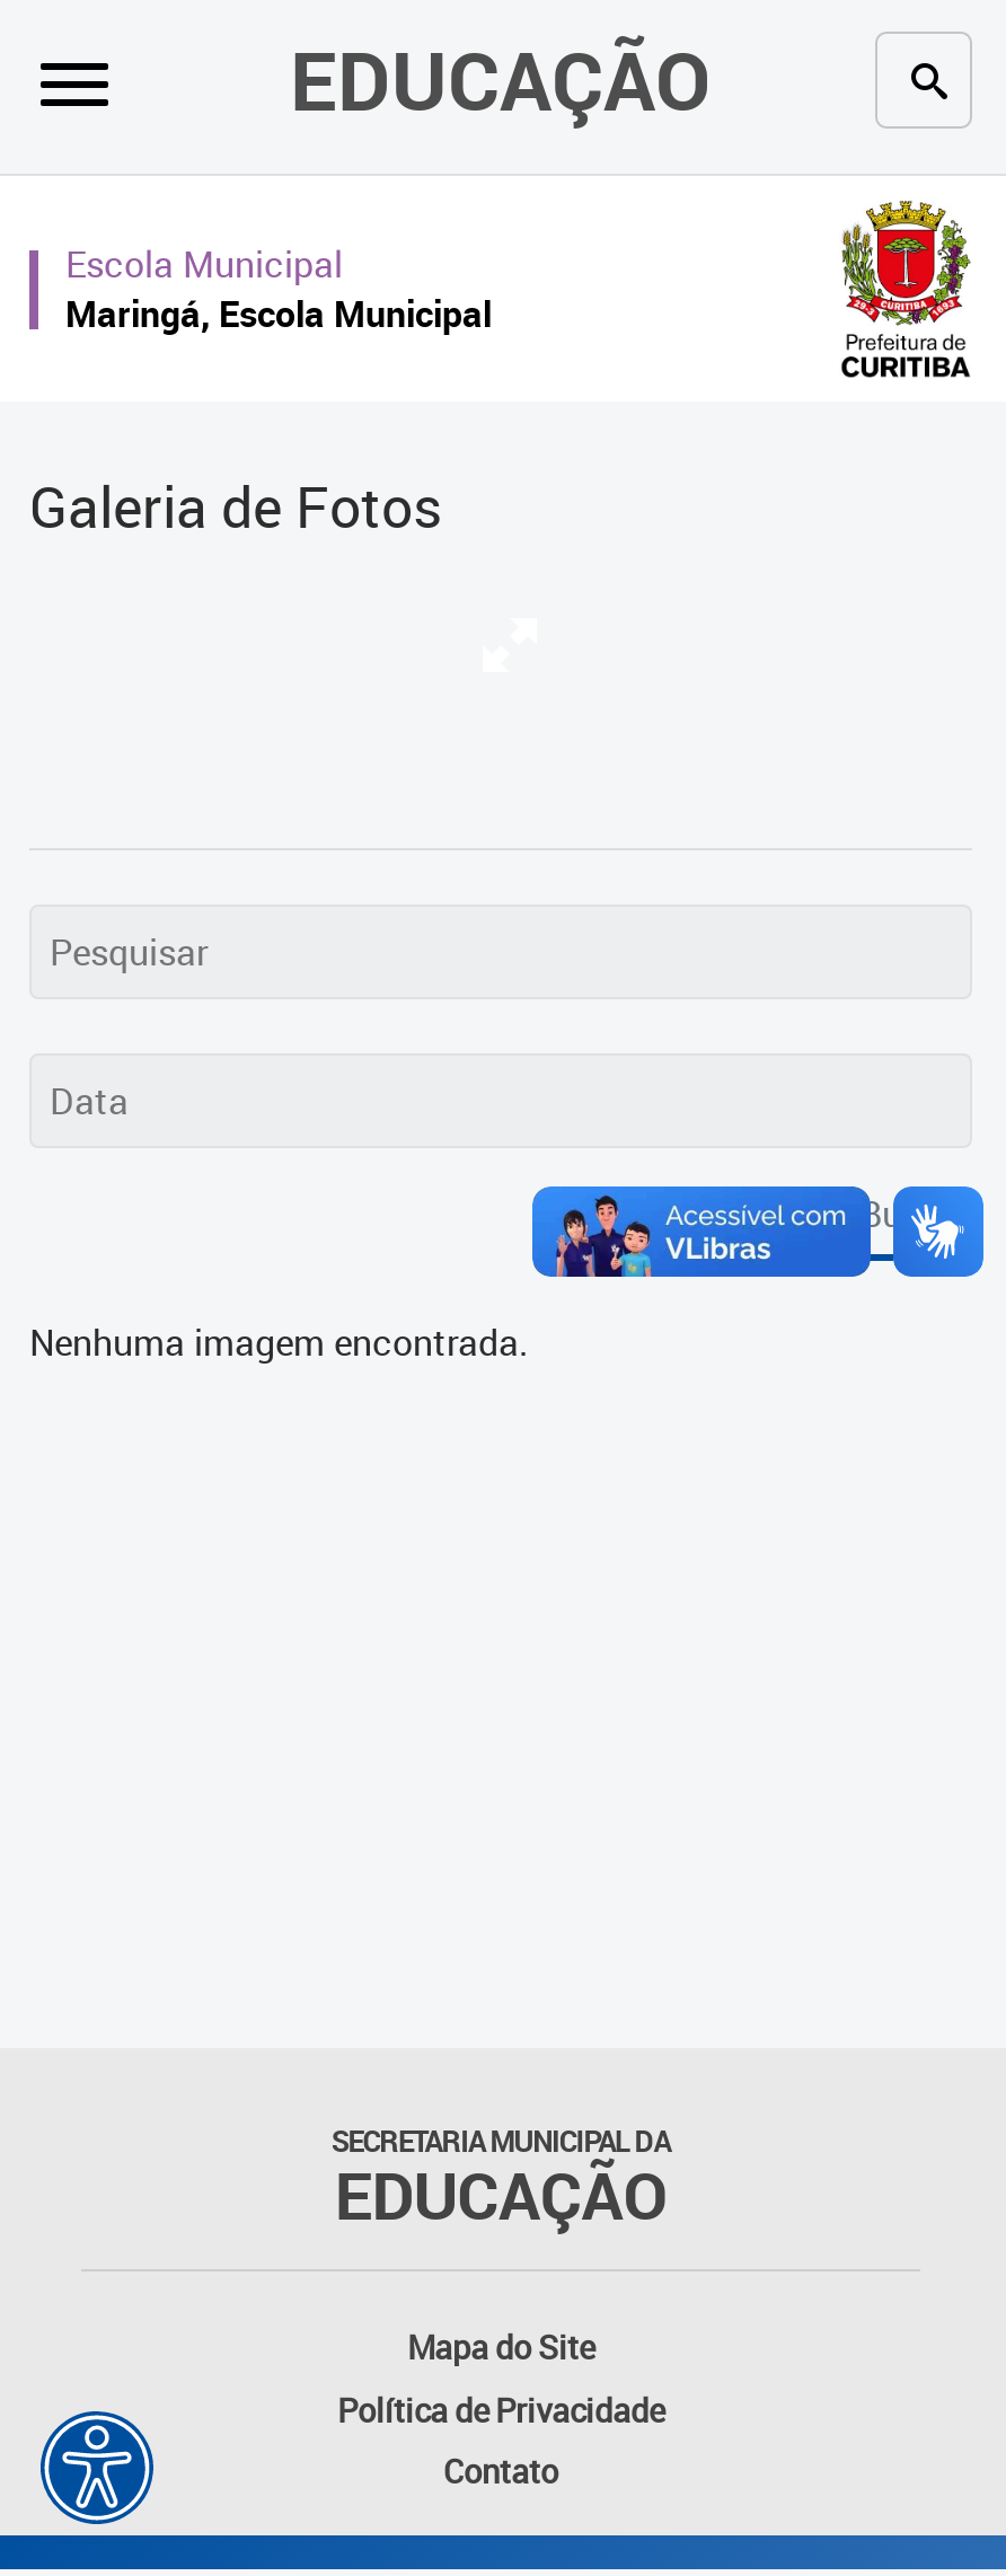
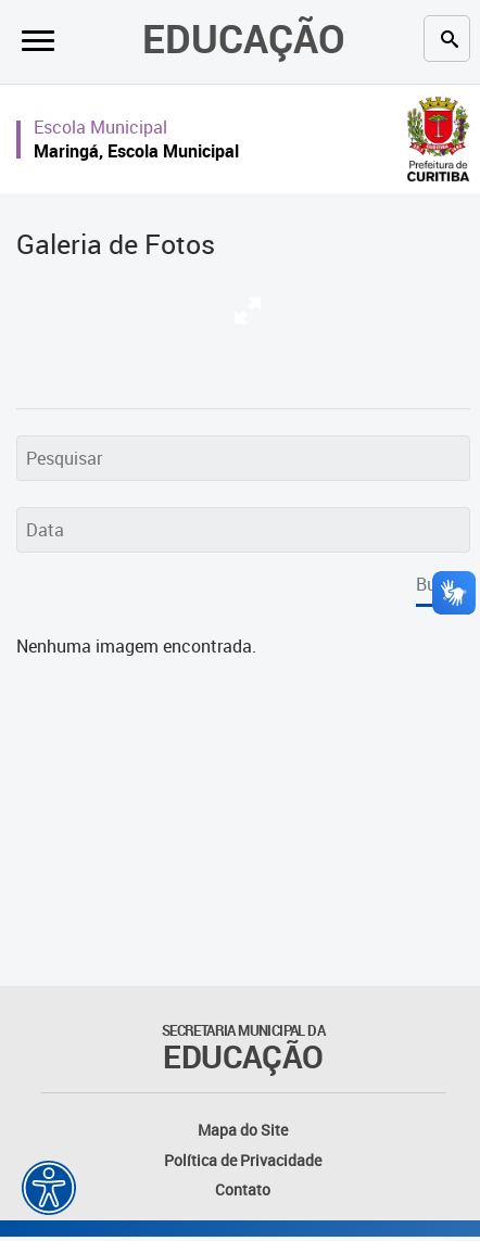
[530,1184,873,1279] [image] -> none

